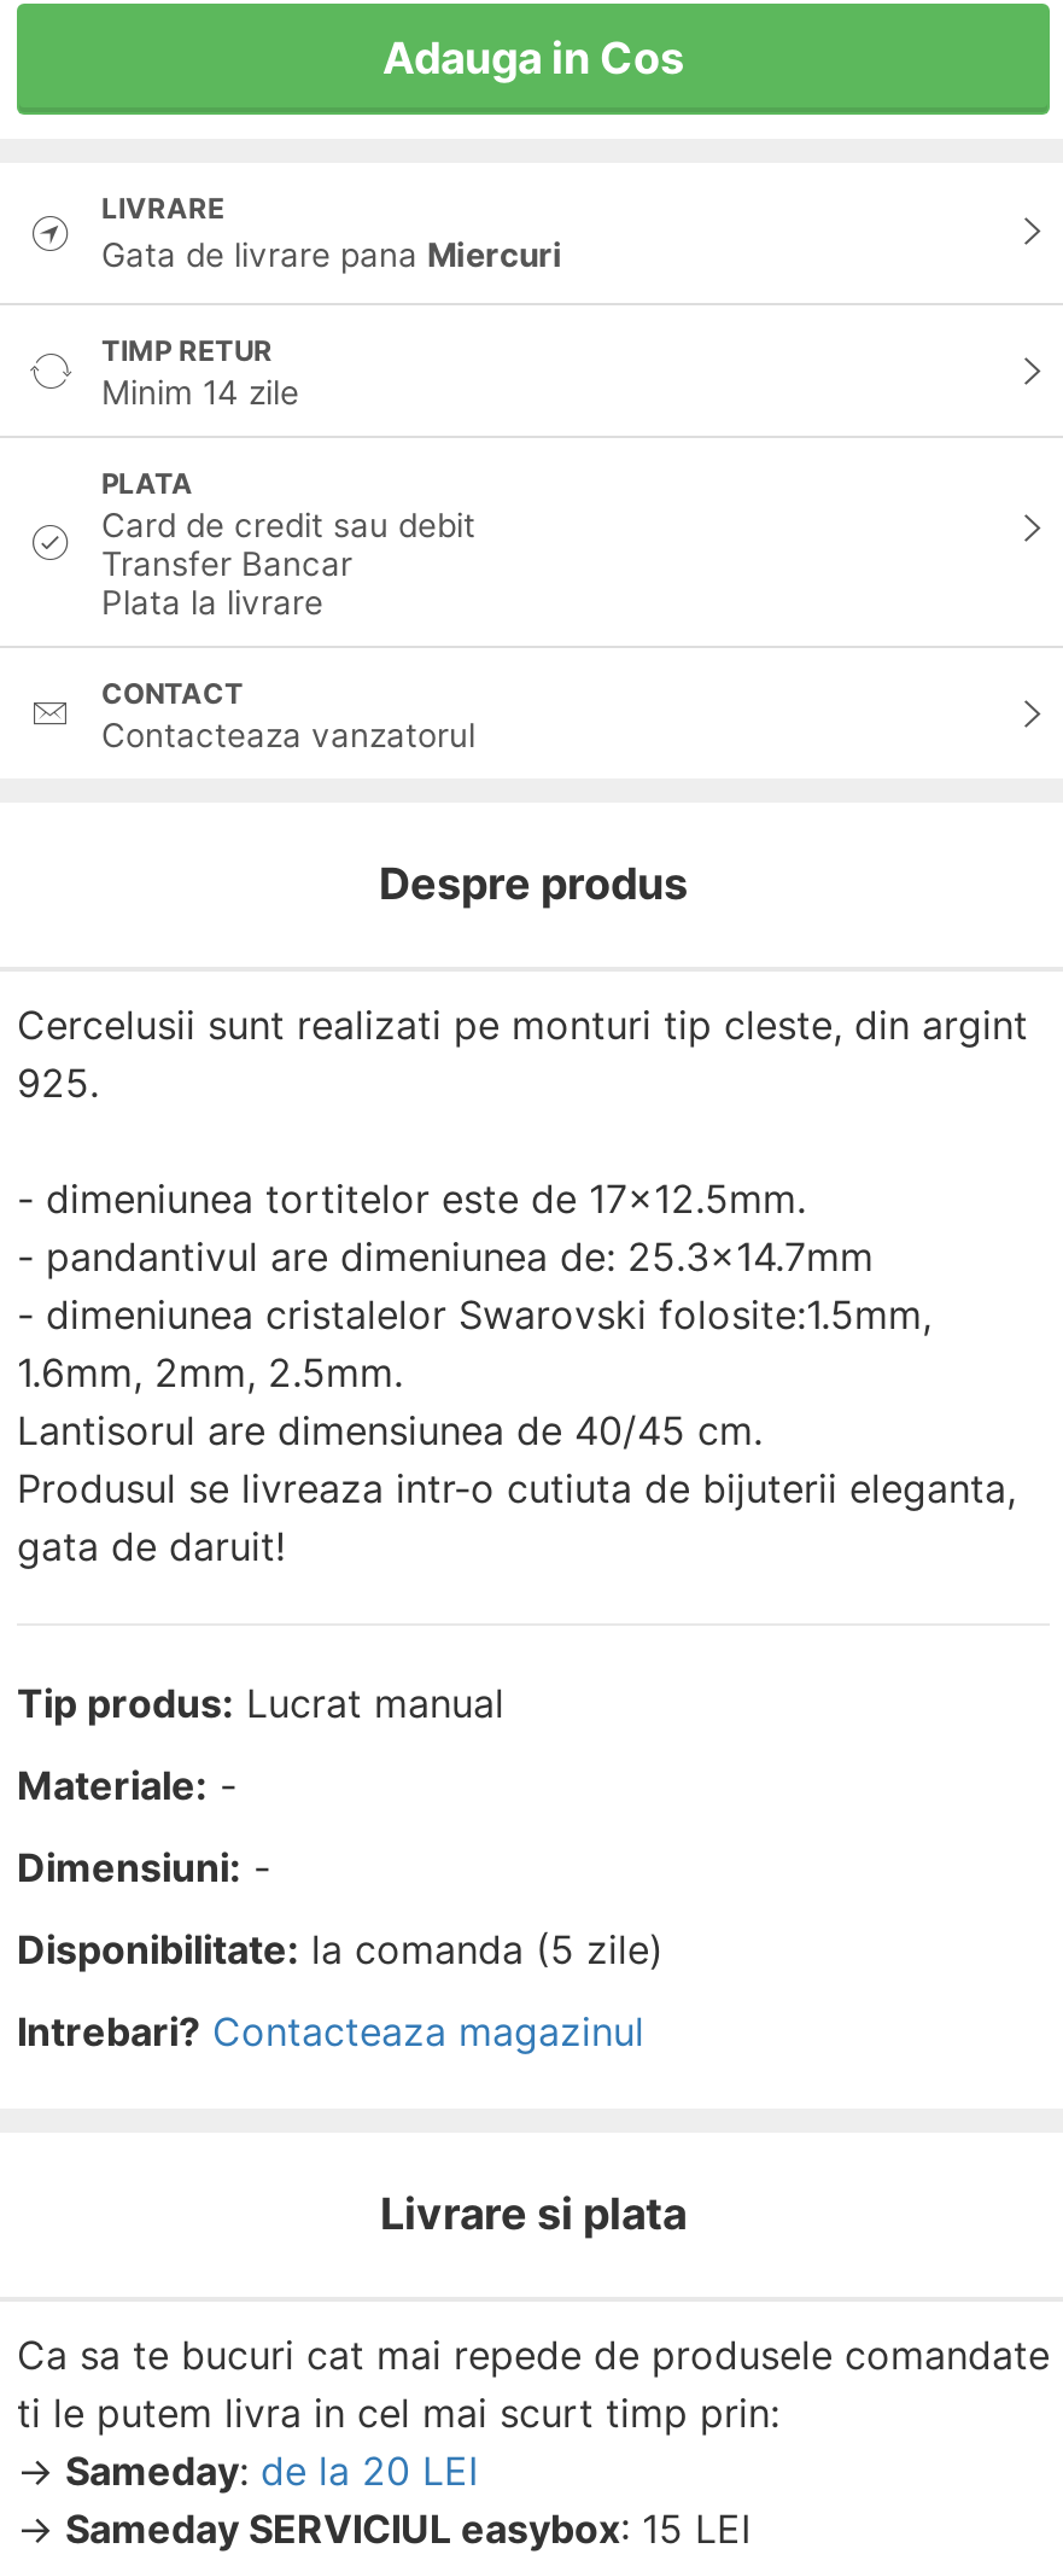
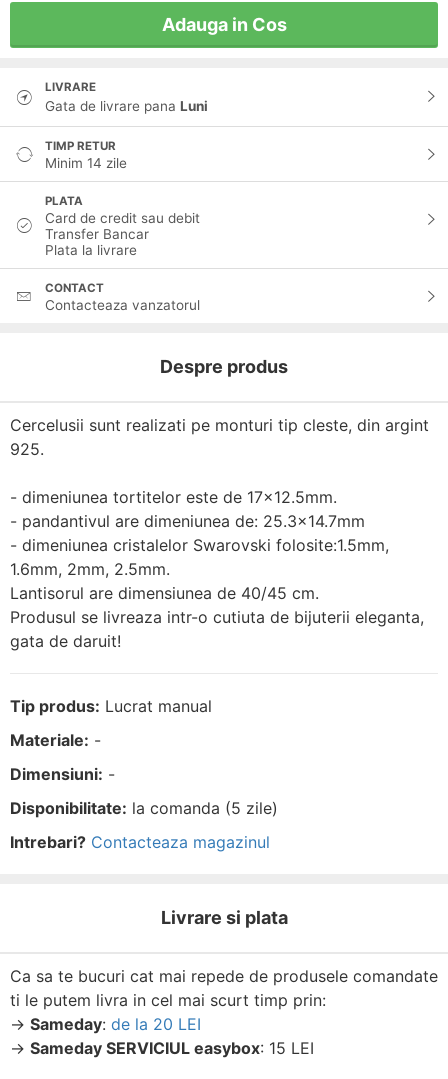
[101,235,562,274] Gata de livrare pana Miercuri -> [45,98,208,114] Gata de livrare pana Luni

